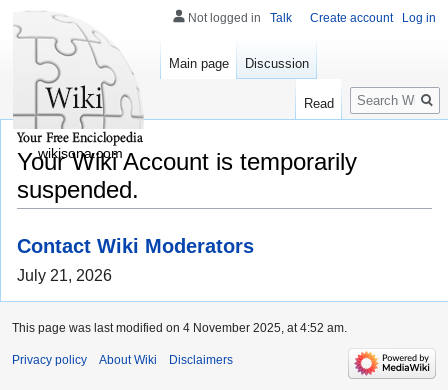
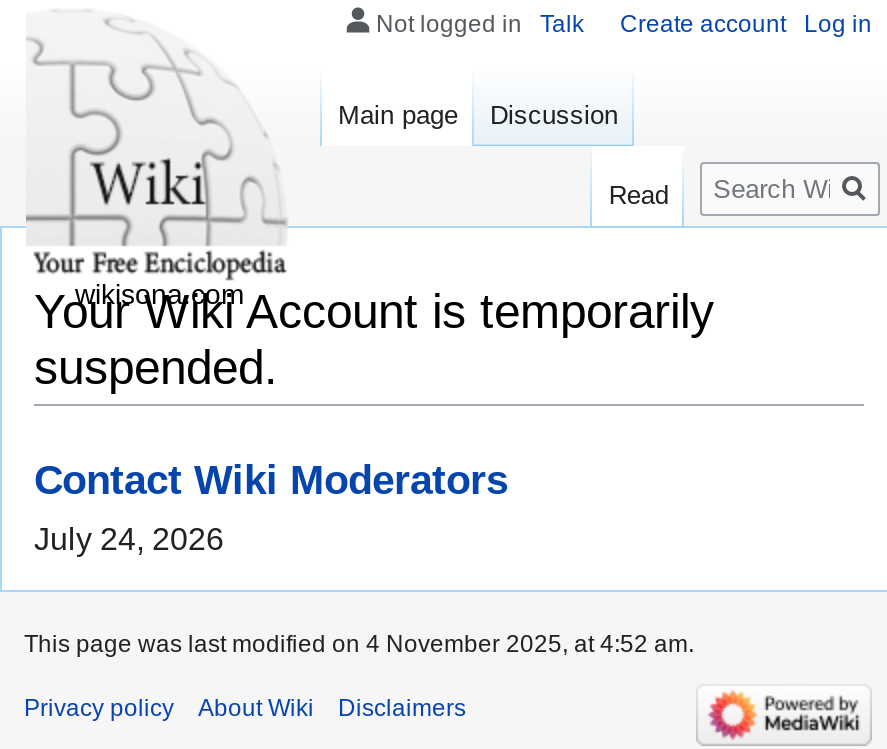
[17,267,112,284] July 21, 2026 -> [34,523,224,557] July 24, 2026

